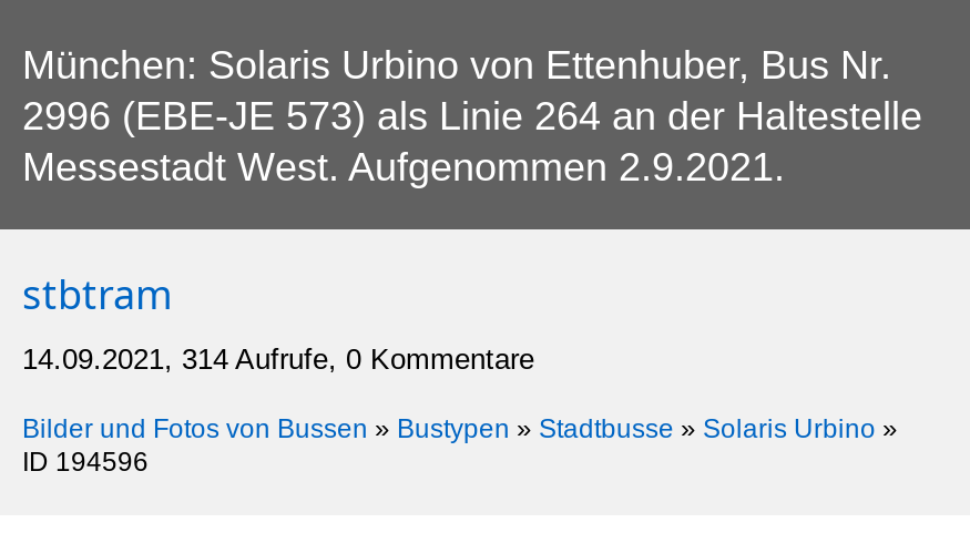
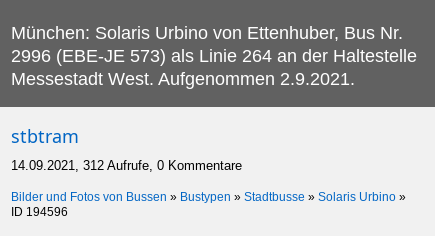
[22,343,534,377] 14.09.2021, 314 Aufrufe, 0 Kommentare -> [11,158,242,173] 14.09.2021, 312 Aufrufe, 0 Kommentare

